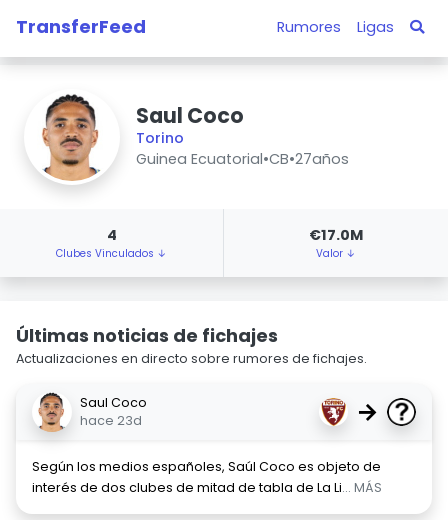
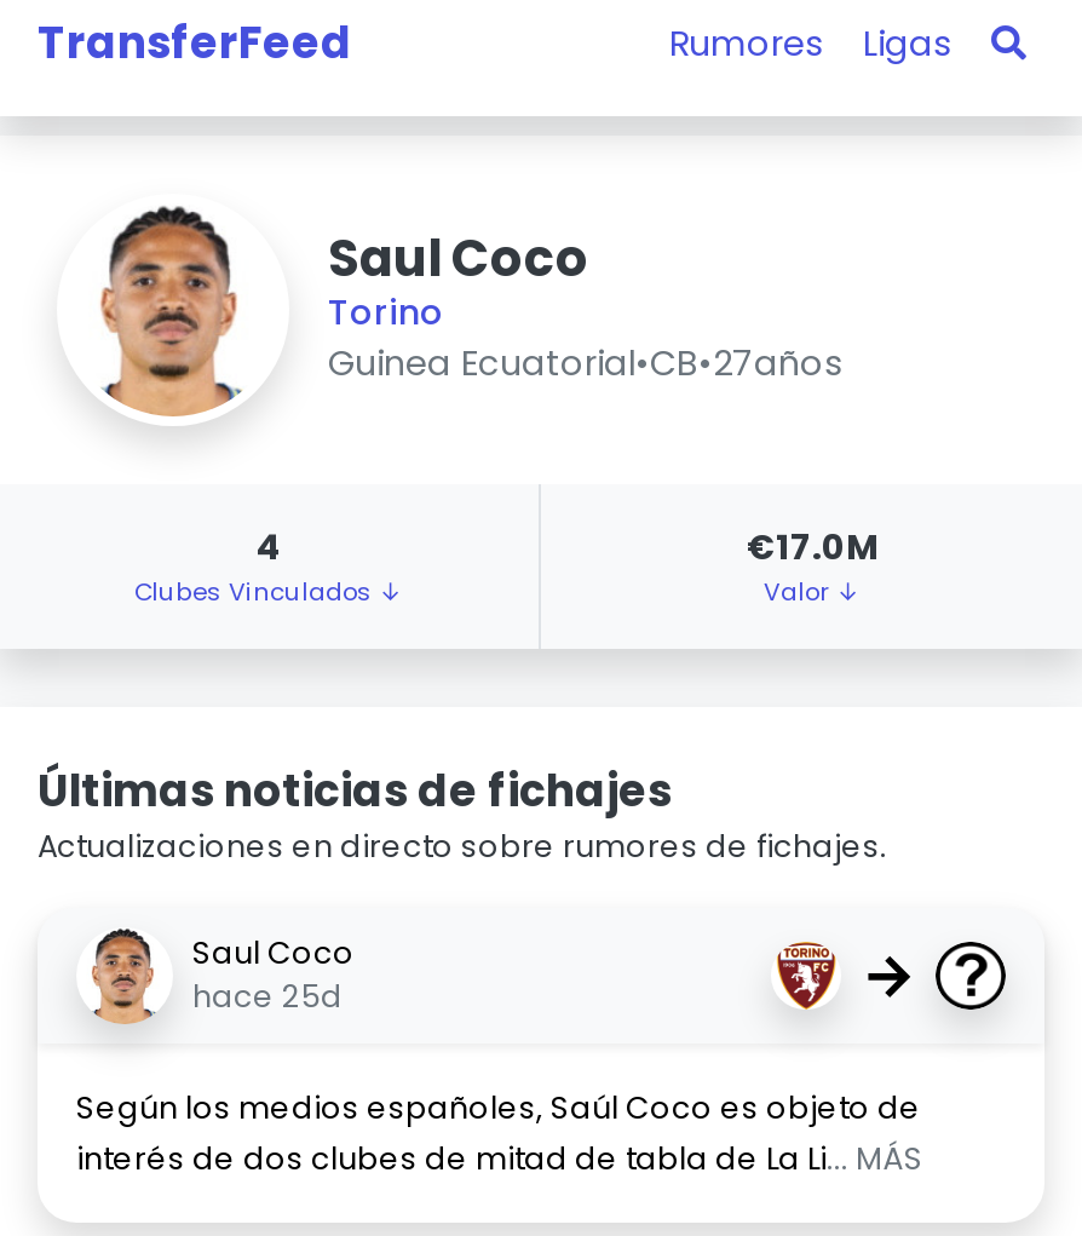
[80,412,142,429] hace 23d -> [192,976,343,1017] hace 25d

